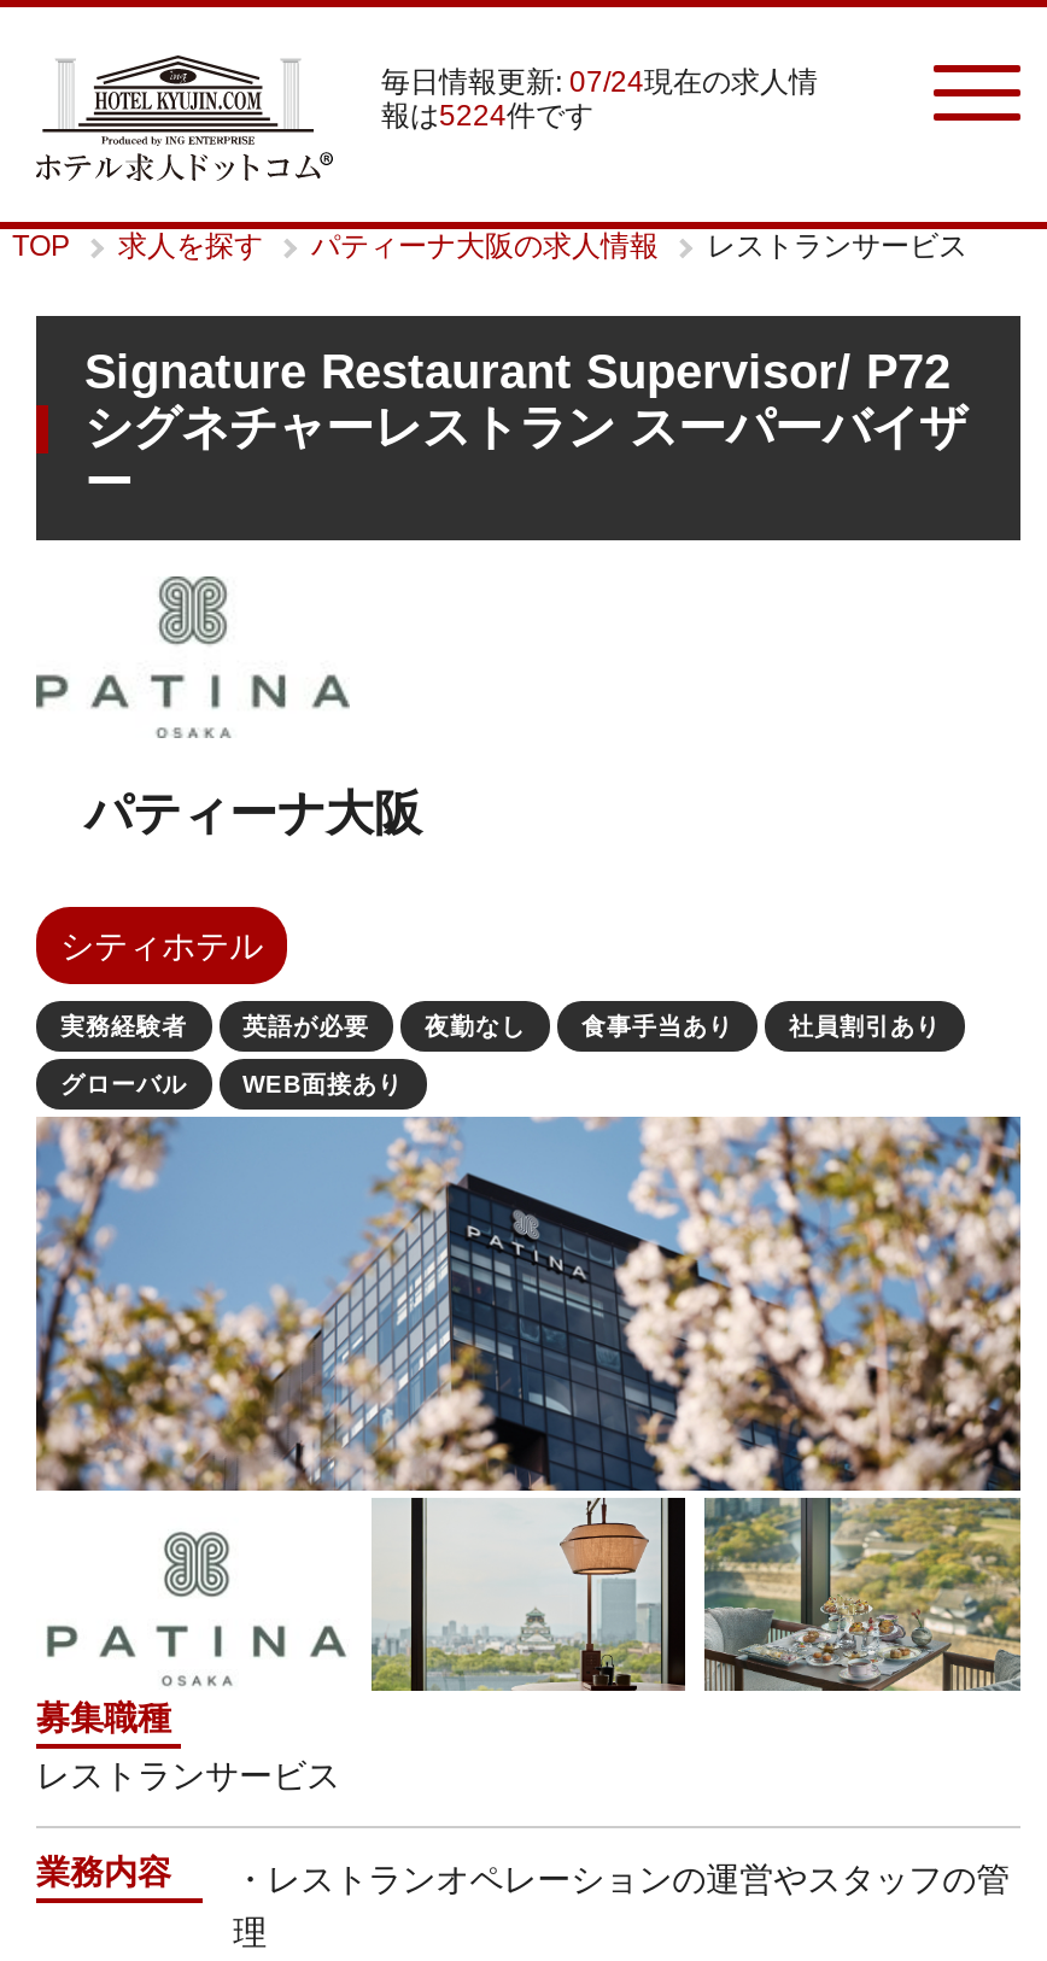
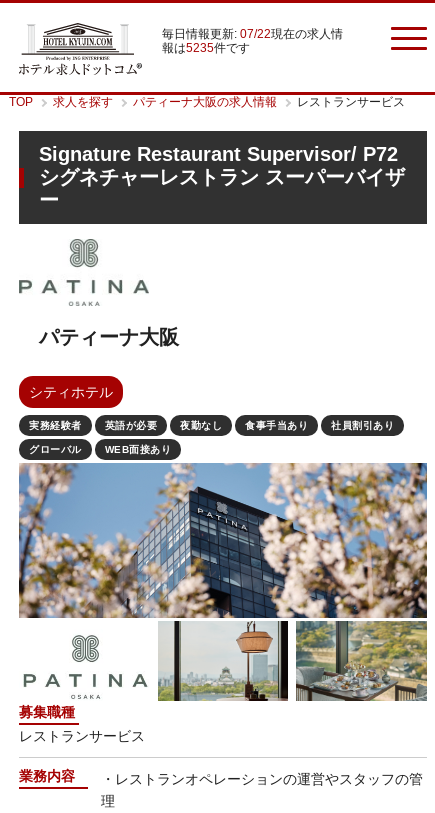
[381,65,818,99] 毎日情報更新: 07/24現在の求人情 -> [162,27,343,41] 毎日情報更新: 07/22現在の求人情
[381,99,593,133] 報は5224件です -> [162,41,250,55] 報は5235件です

